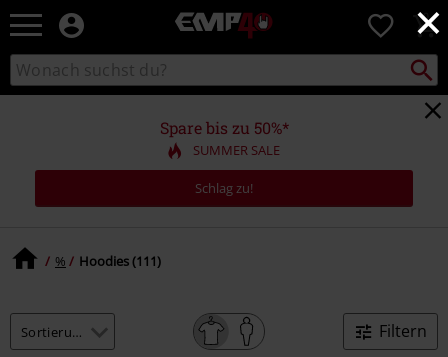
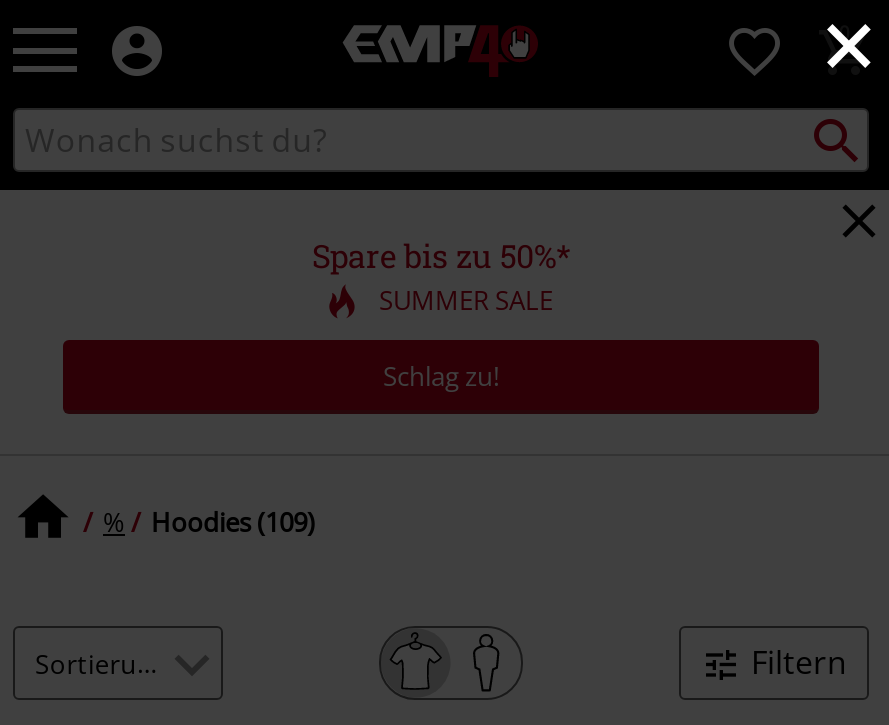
[79,251,161,269] Hoodies (111) -> [151,503,315,539] Hoodies (109)

